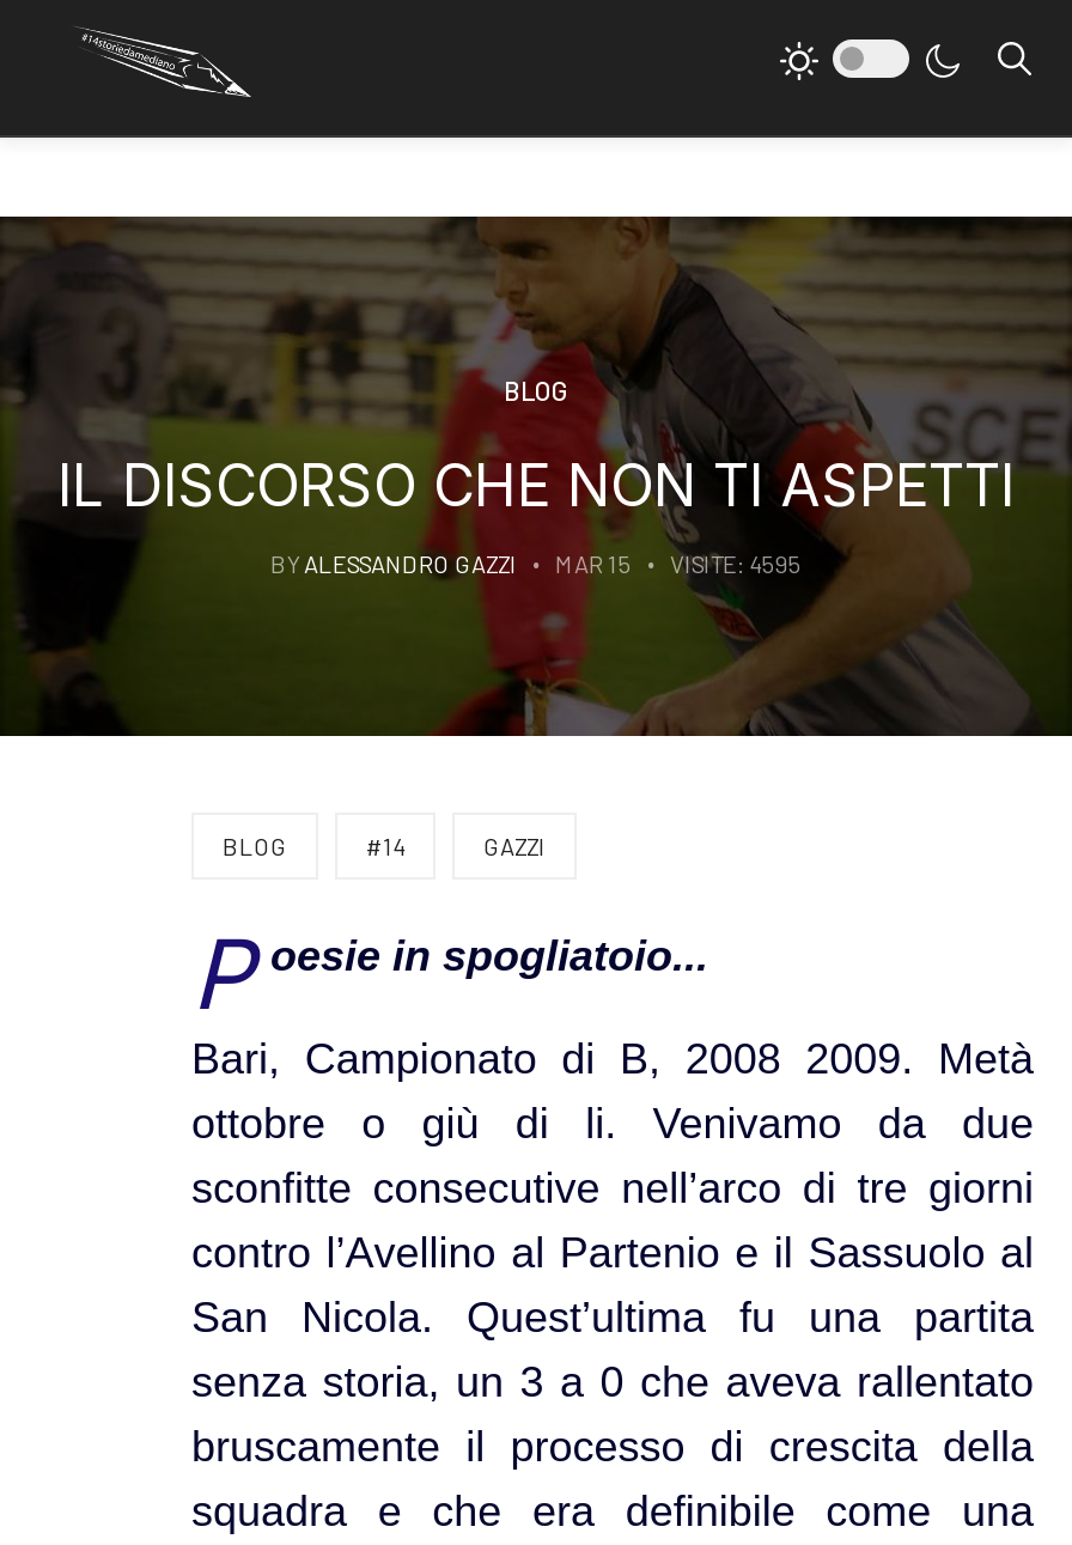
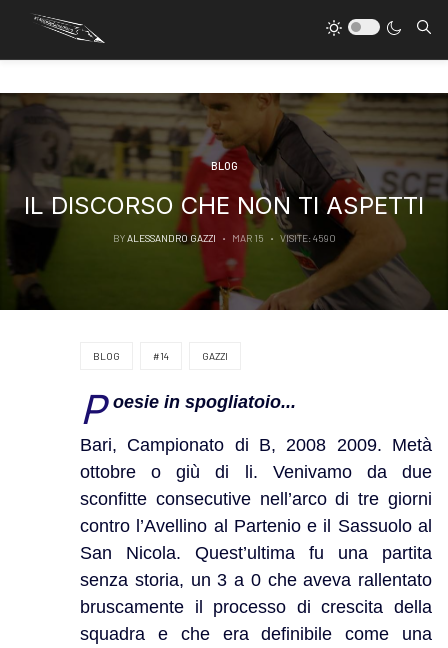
[270,549,802,578] BY ALESSANDRO GAZZI MAR 15 VISITE: 4595 -> [112,232,335,244] BY ALESSANDRO GAZZI MAR 15 VISITE: 4590

